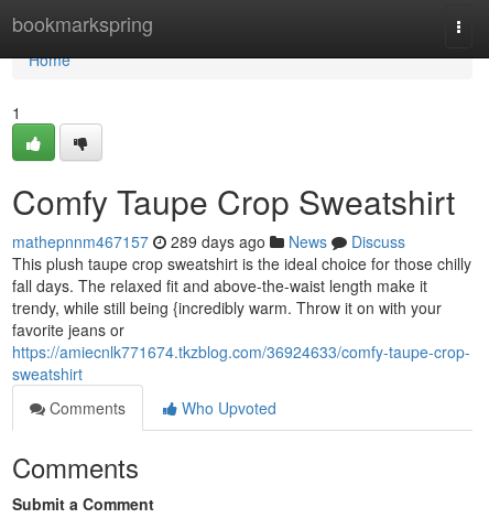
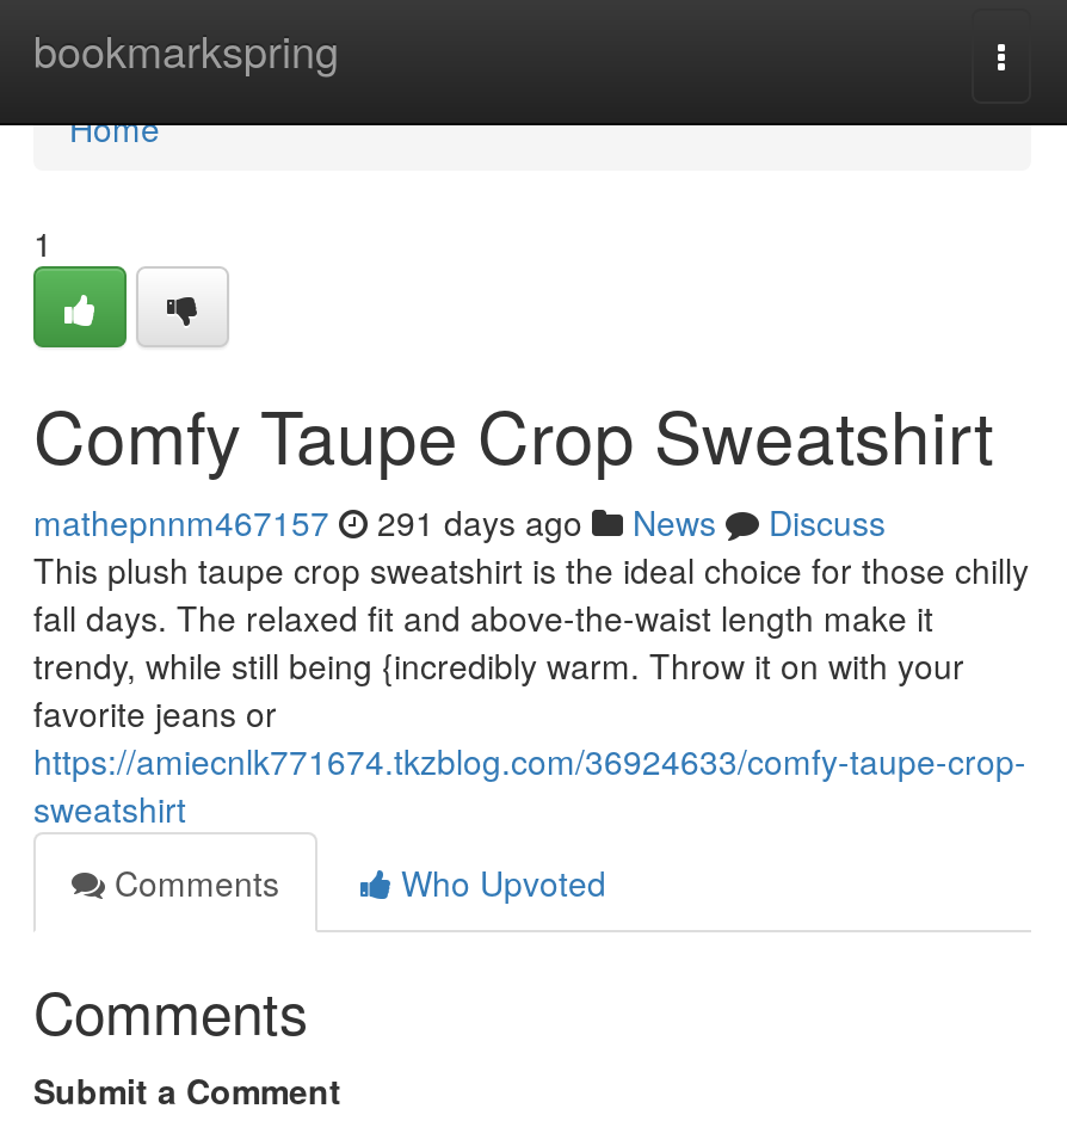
[12,230,405,252] mathepnnm467157 289 days ago News Discuss -> [33,498,886,546] mathepnnm467157 291 days ago News Discuss

